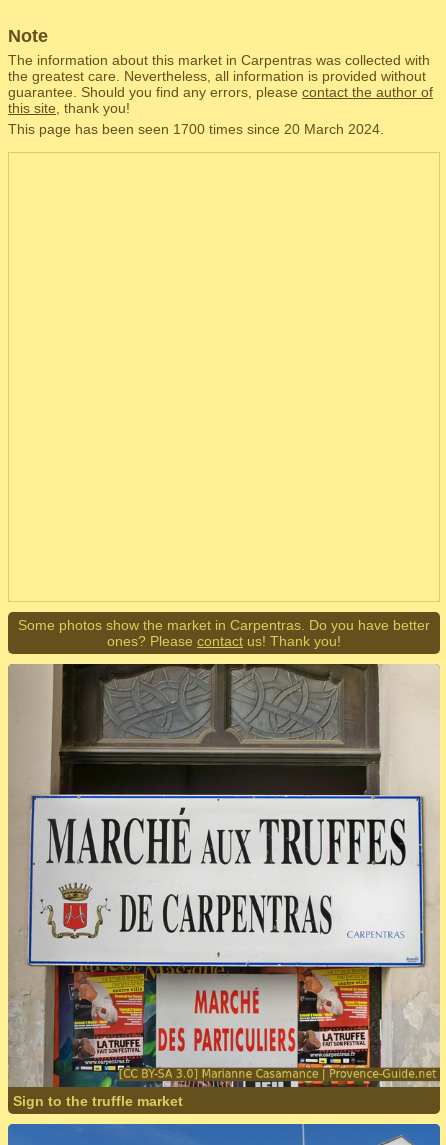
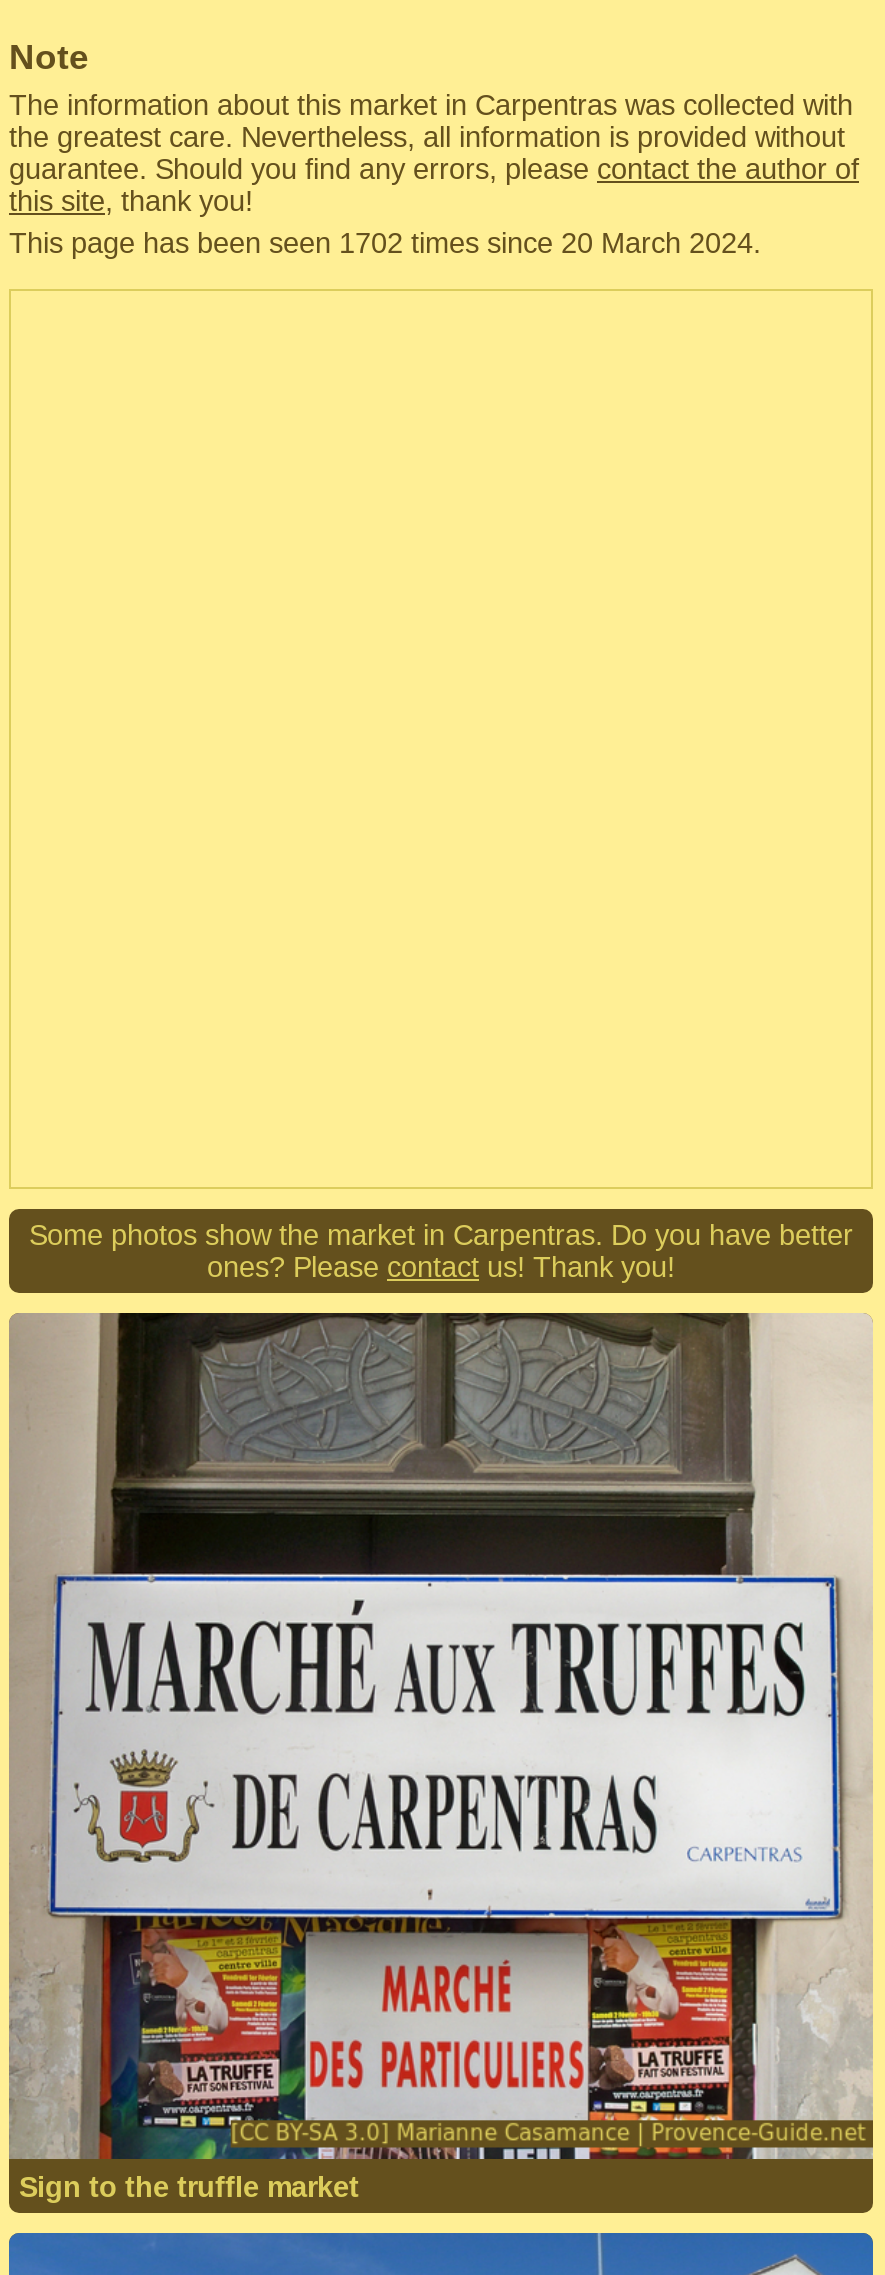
[8,121,384,137] This page has been seen 1700 times since 20 March 2024. -> [9,227,761,259] This page has been seen 1702 times since 20 March 2024.

